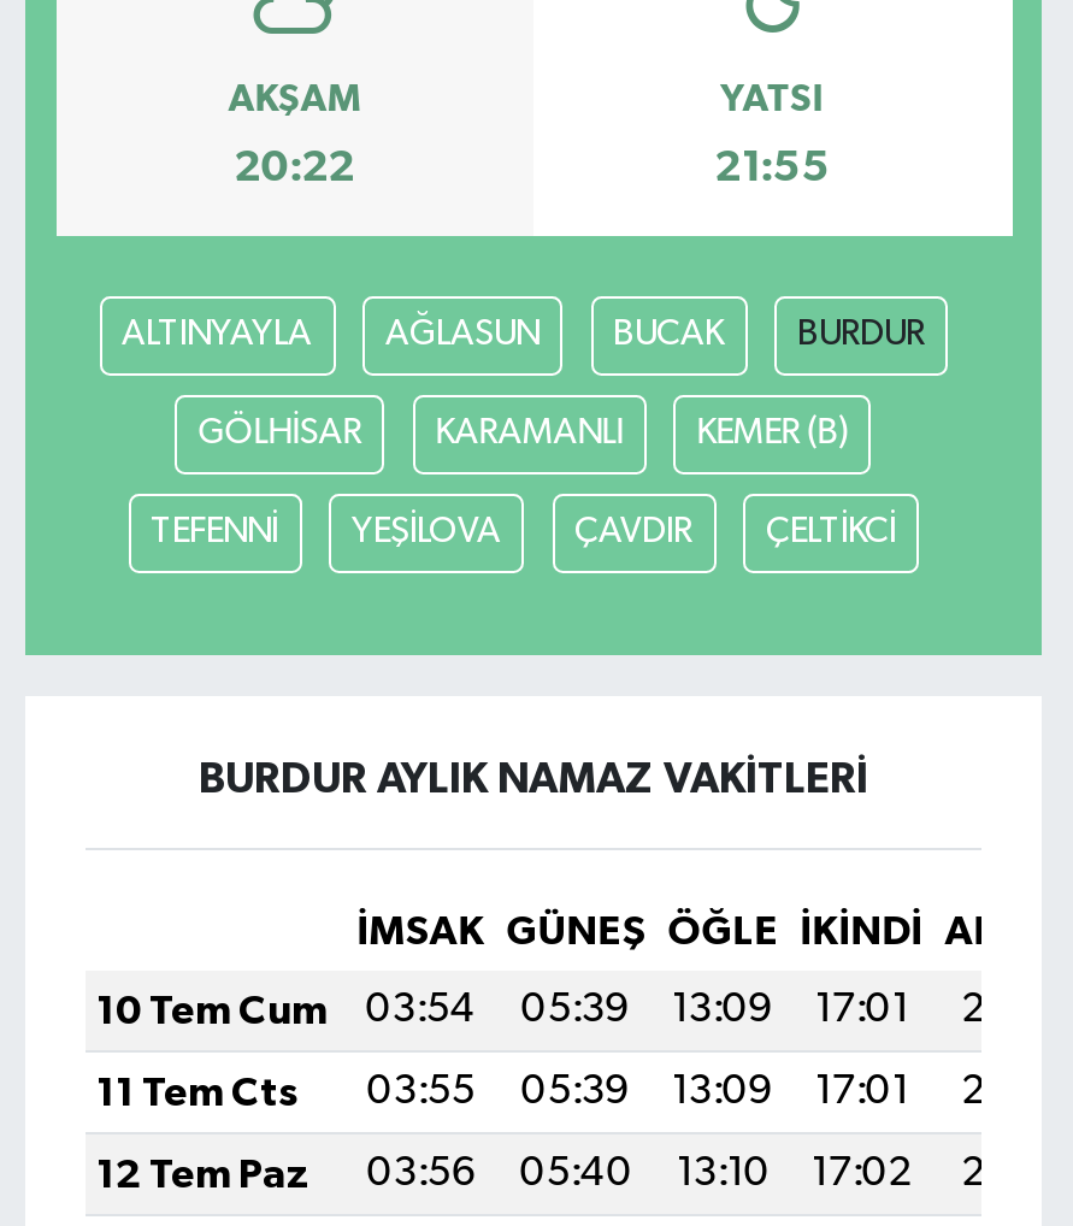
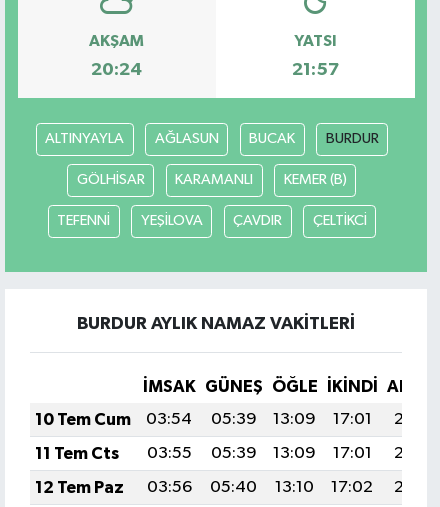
[234,146,355,189] 20:22 -> [91,61,142,79] 20:24
[715,146,830,189] 21:55 -> [292,61,339,79] 21:57

